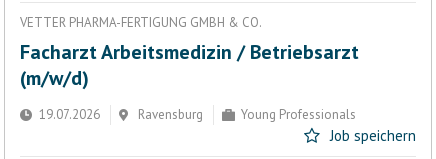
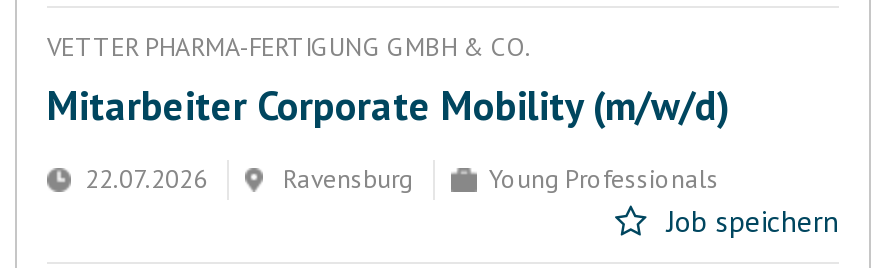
[20,39,359,91] Facharzt Arbeitsmedizin / Betriebsarzt | (m/w/d) -> [47,80,731,132] Mitarbeiter Corporate Mobility (m/w/d)
[39,106,100,123] 19.07.2026 -> [85,162,207,196] 22.07.2026

